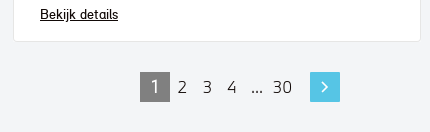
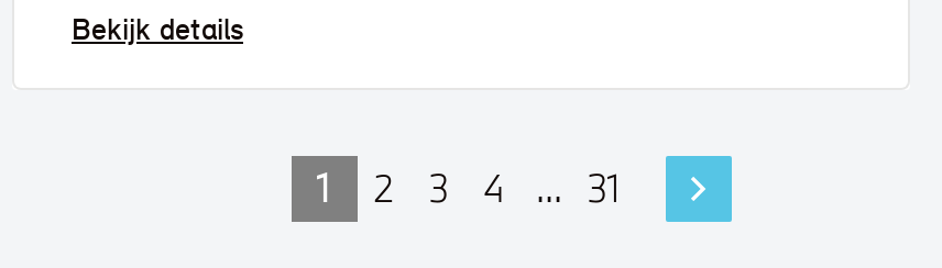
[151,76,291,97] 1 2 3 4 ... 30 -> [317,165,621,211] 1 2 3 4 ... 31

